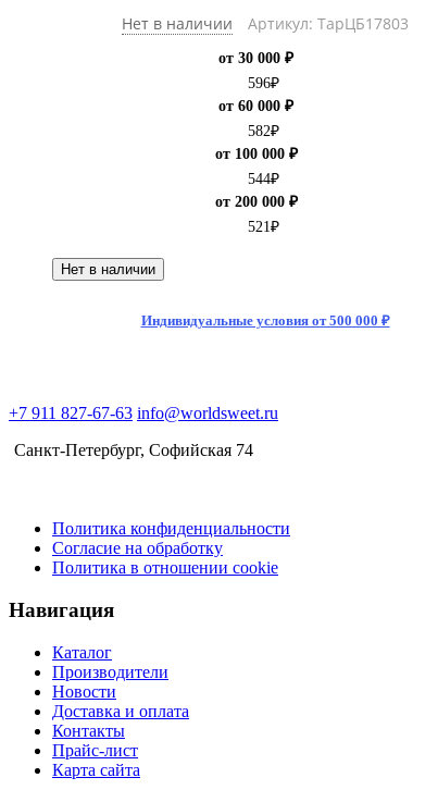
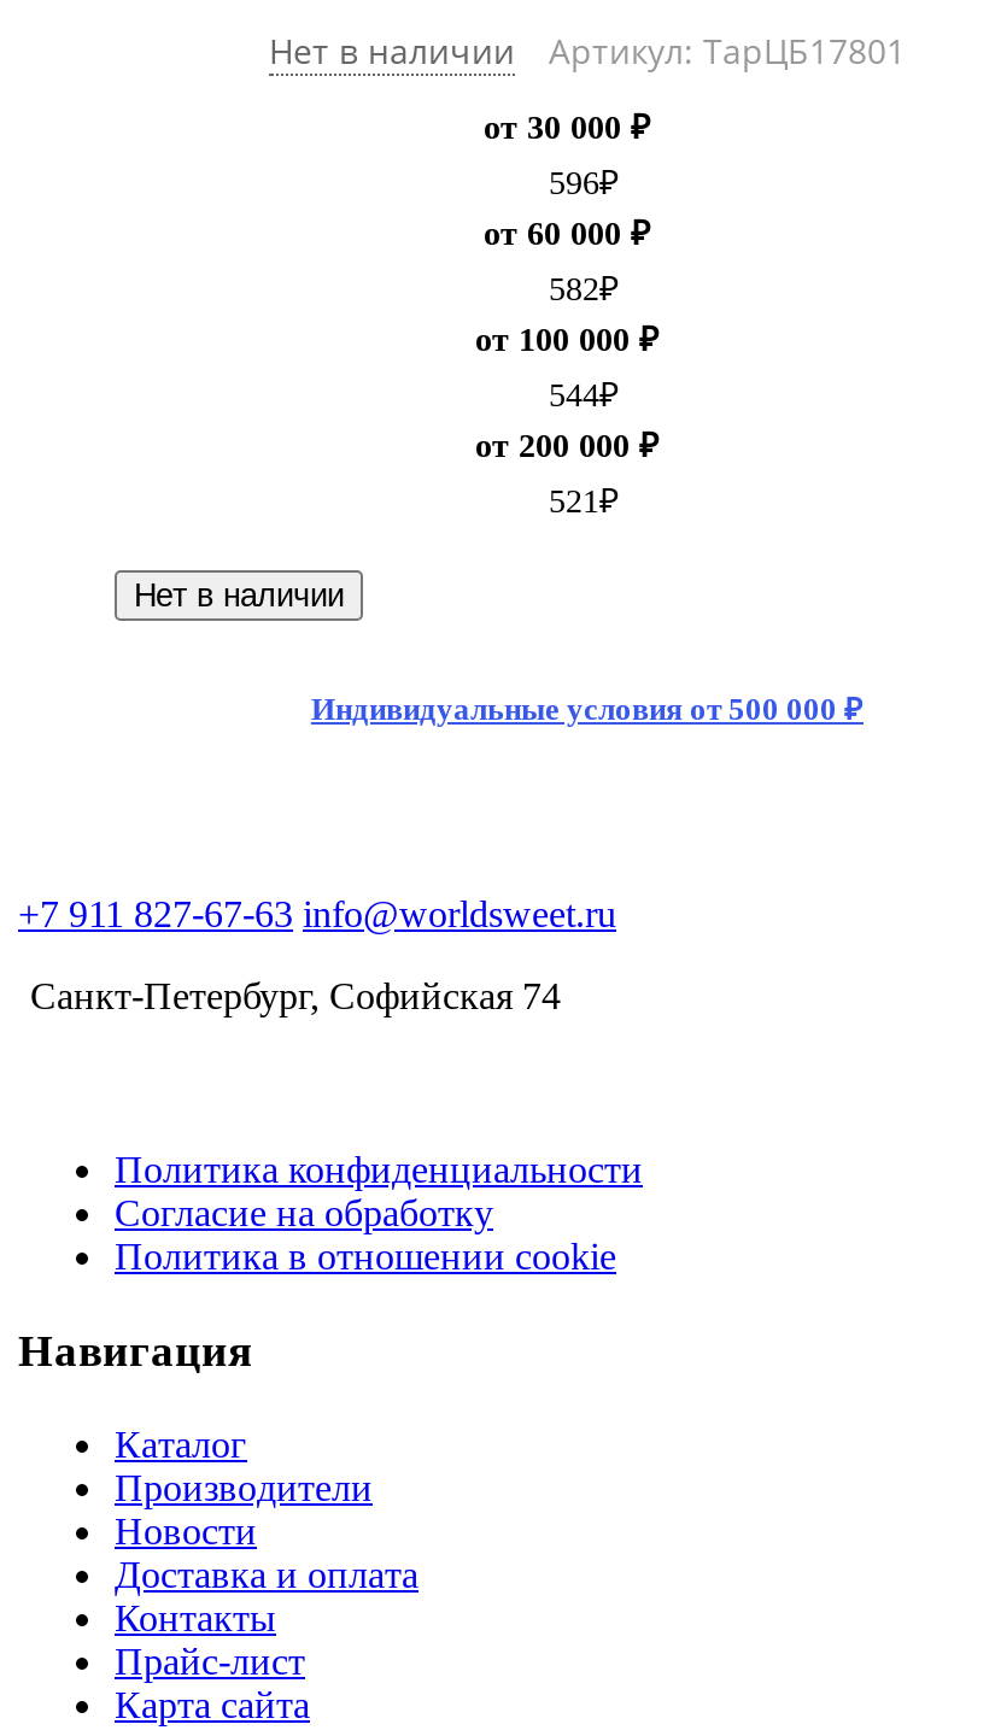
[248,13,409,34] Артикул: ТарЦБ17803 -> [549,28,906,74] Артикул: ТарЦБ17801

